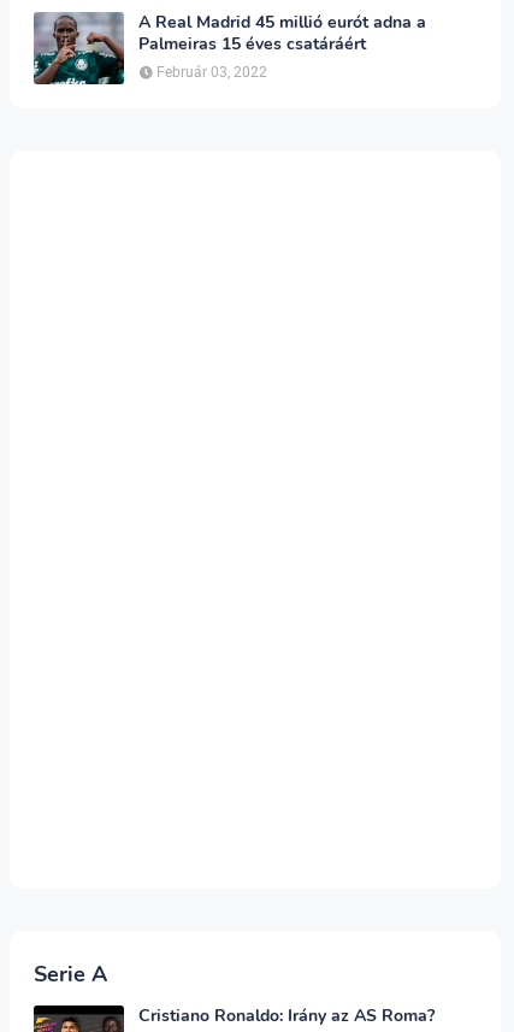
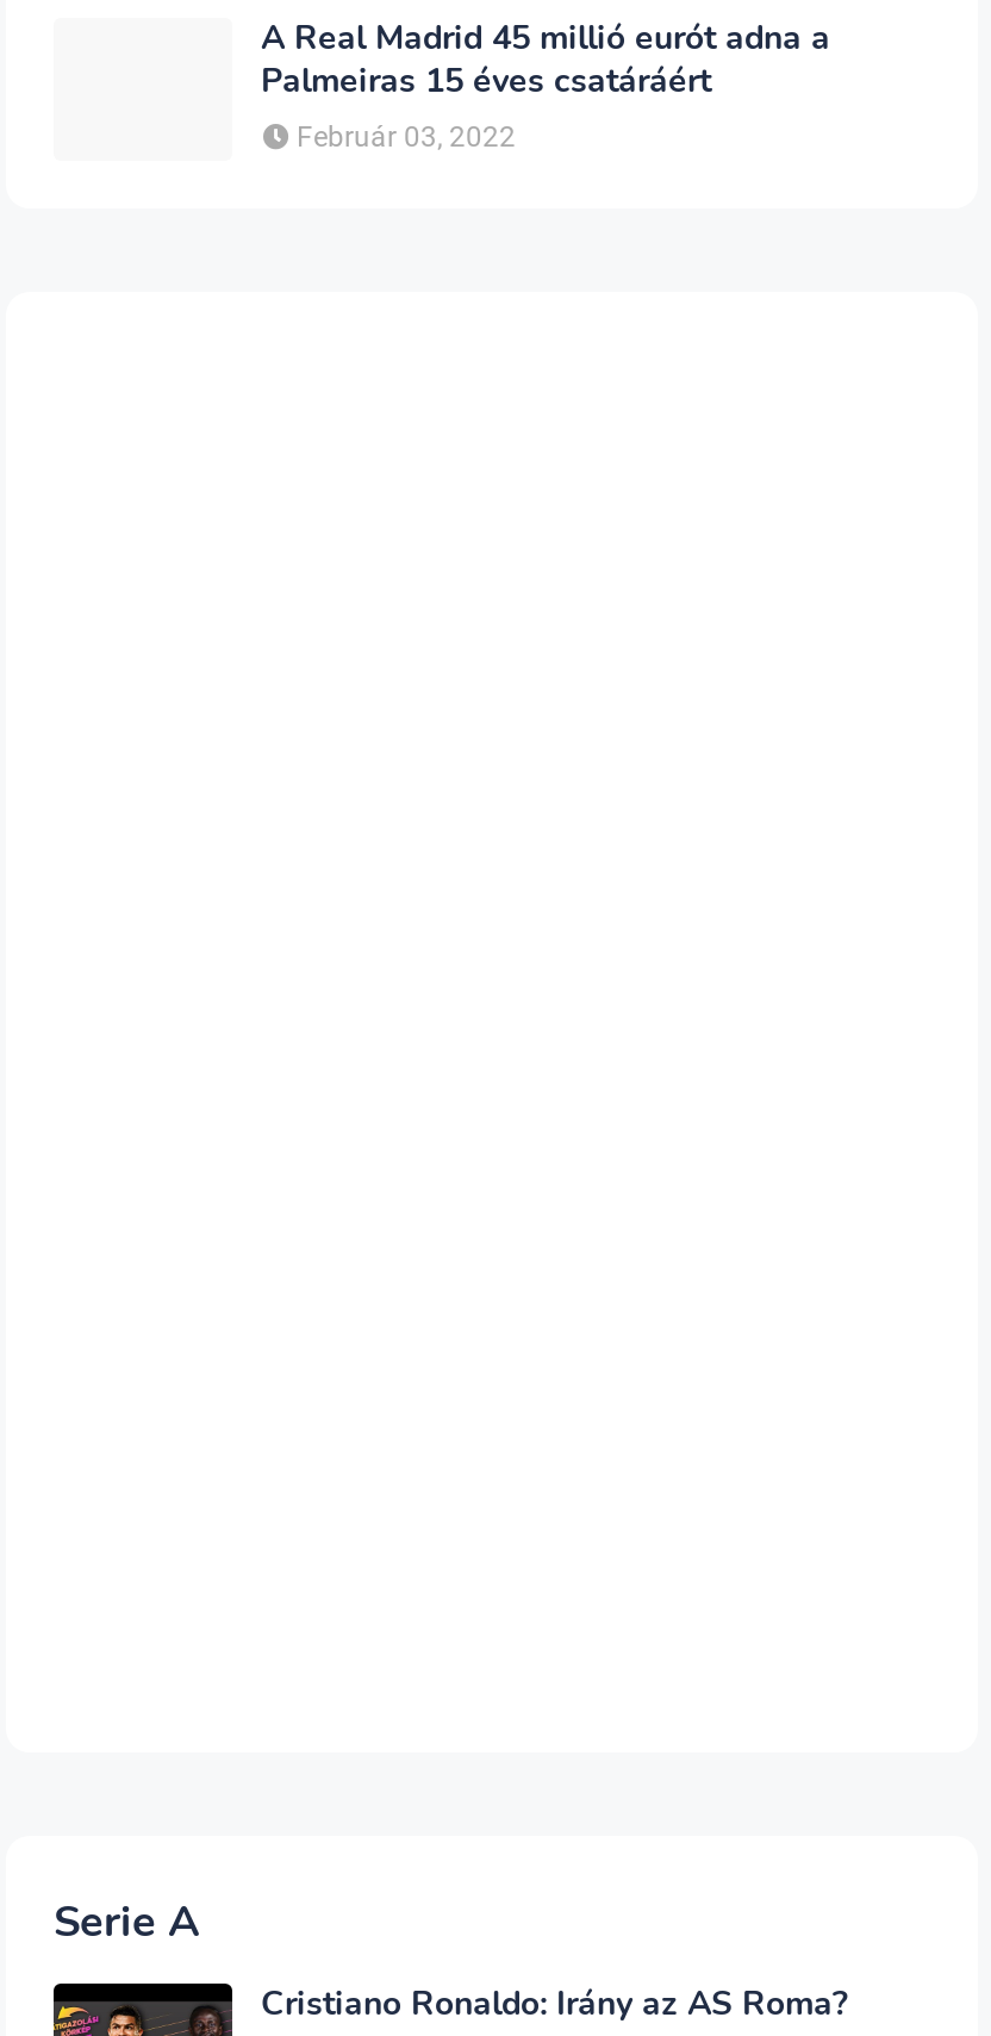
[33,11,125,85] [image] -> none

